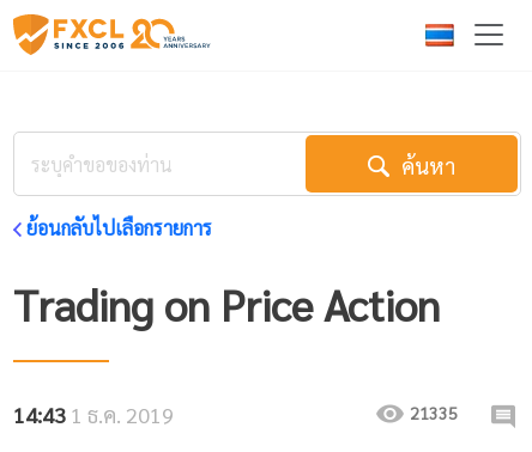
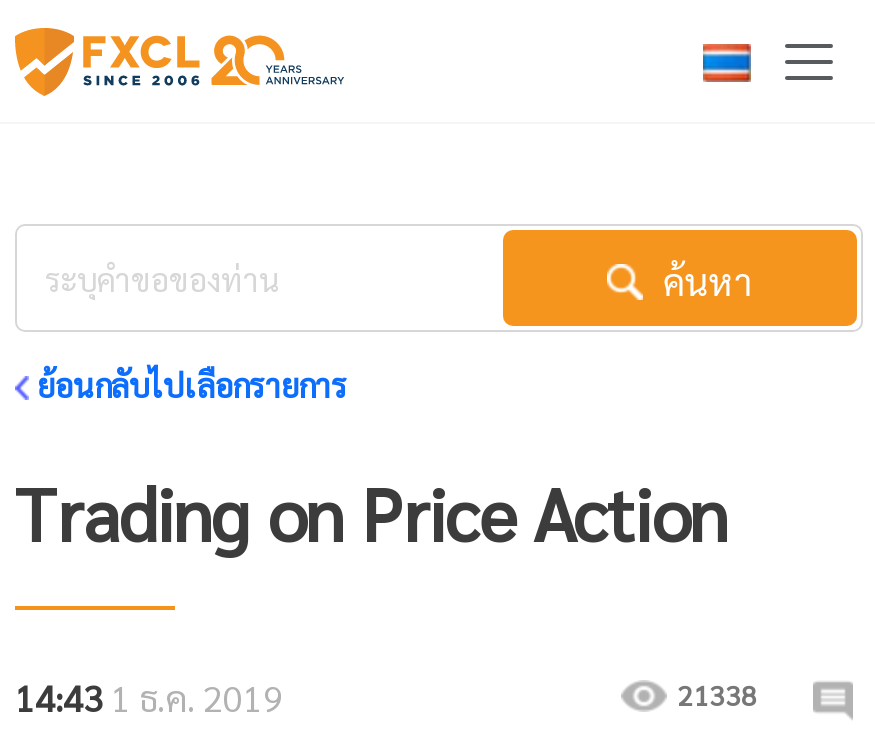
[410,402,458,423] 21335 -> [677,676,757,712] 21338

